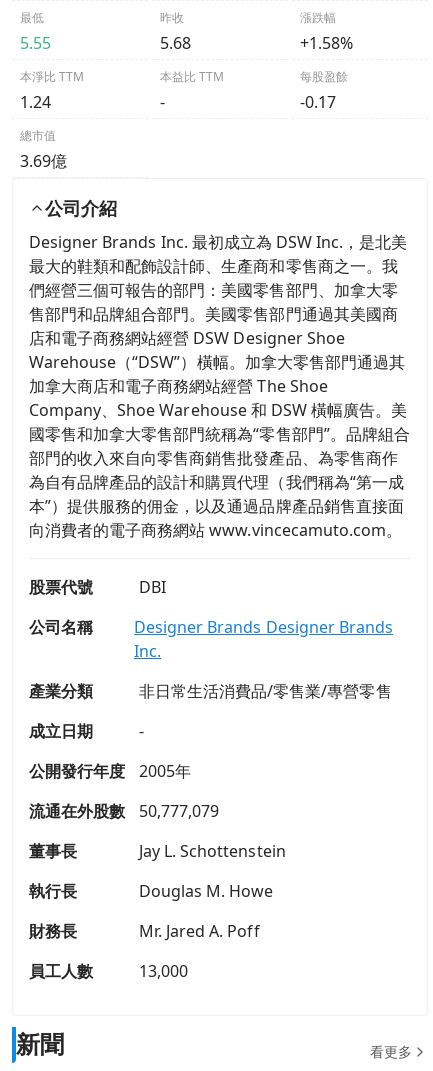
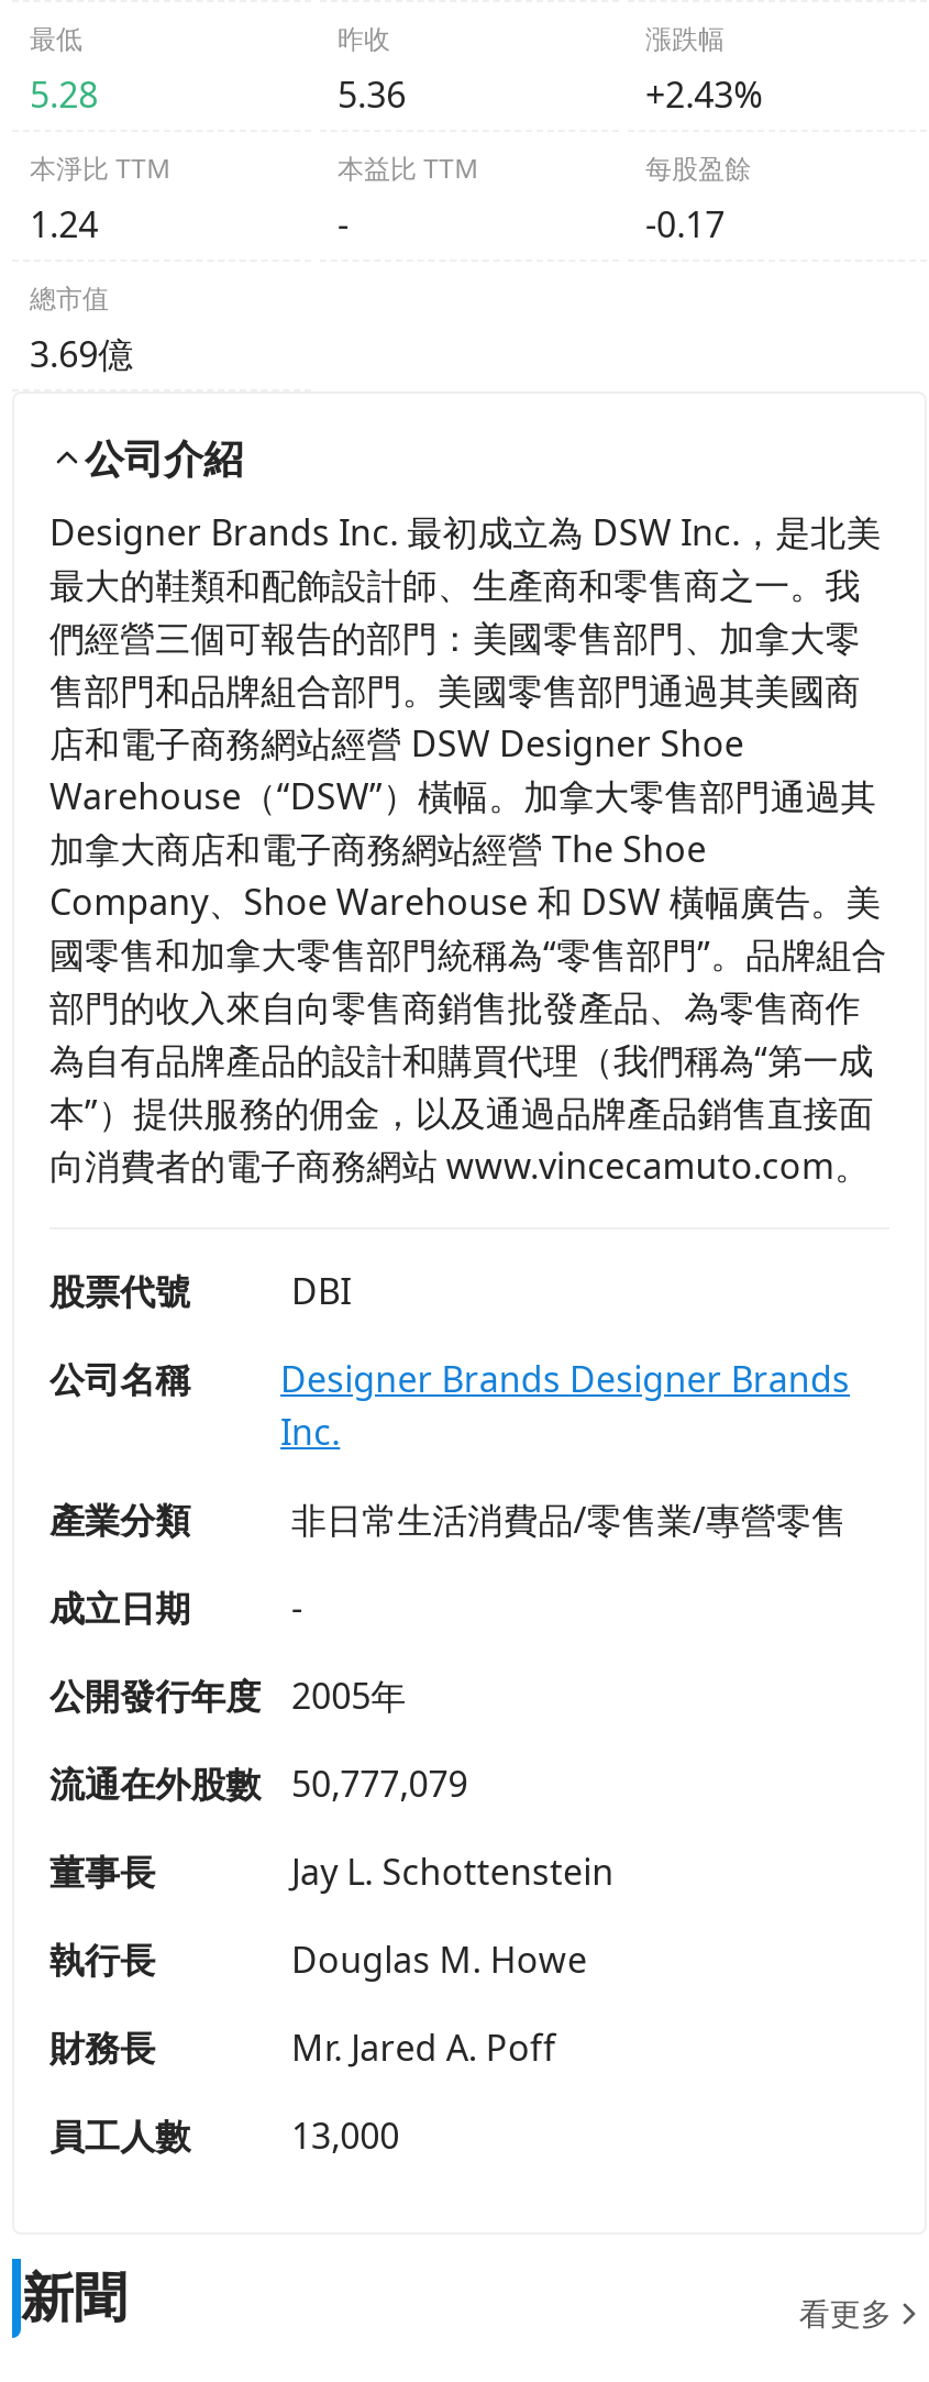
[20,31,51,53] 5.55 -> [30,69,98,118] 5.28
[160,31,191,53] 5.68 -> [338,69,406,118] 5.36
[300,31,353,53] +1.58% -> [645,69,762,118] +2.43%

